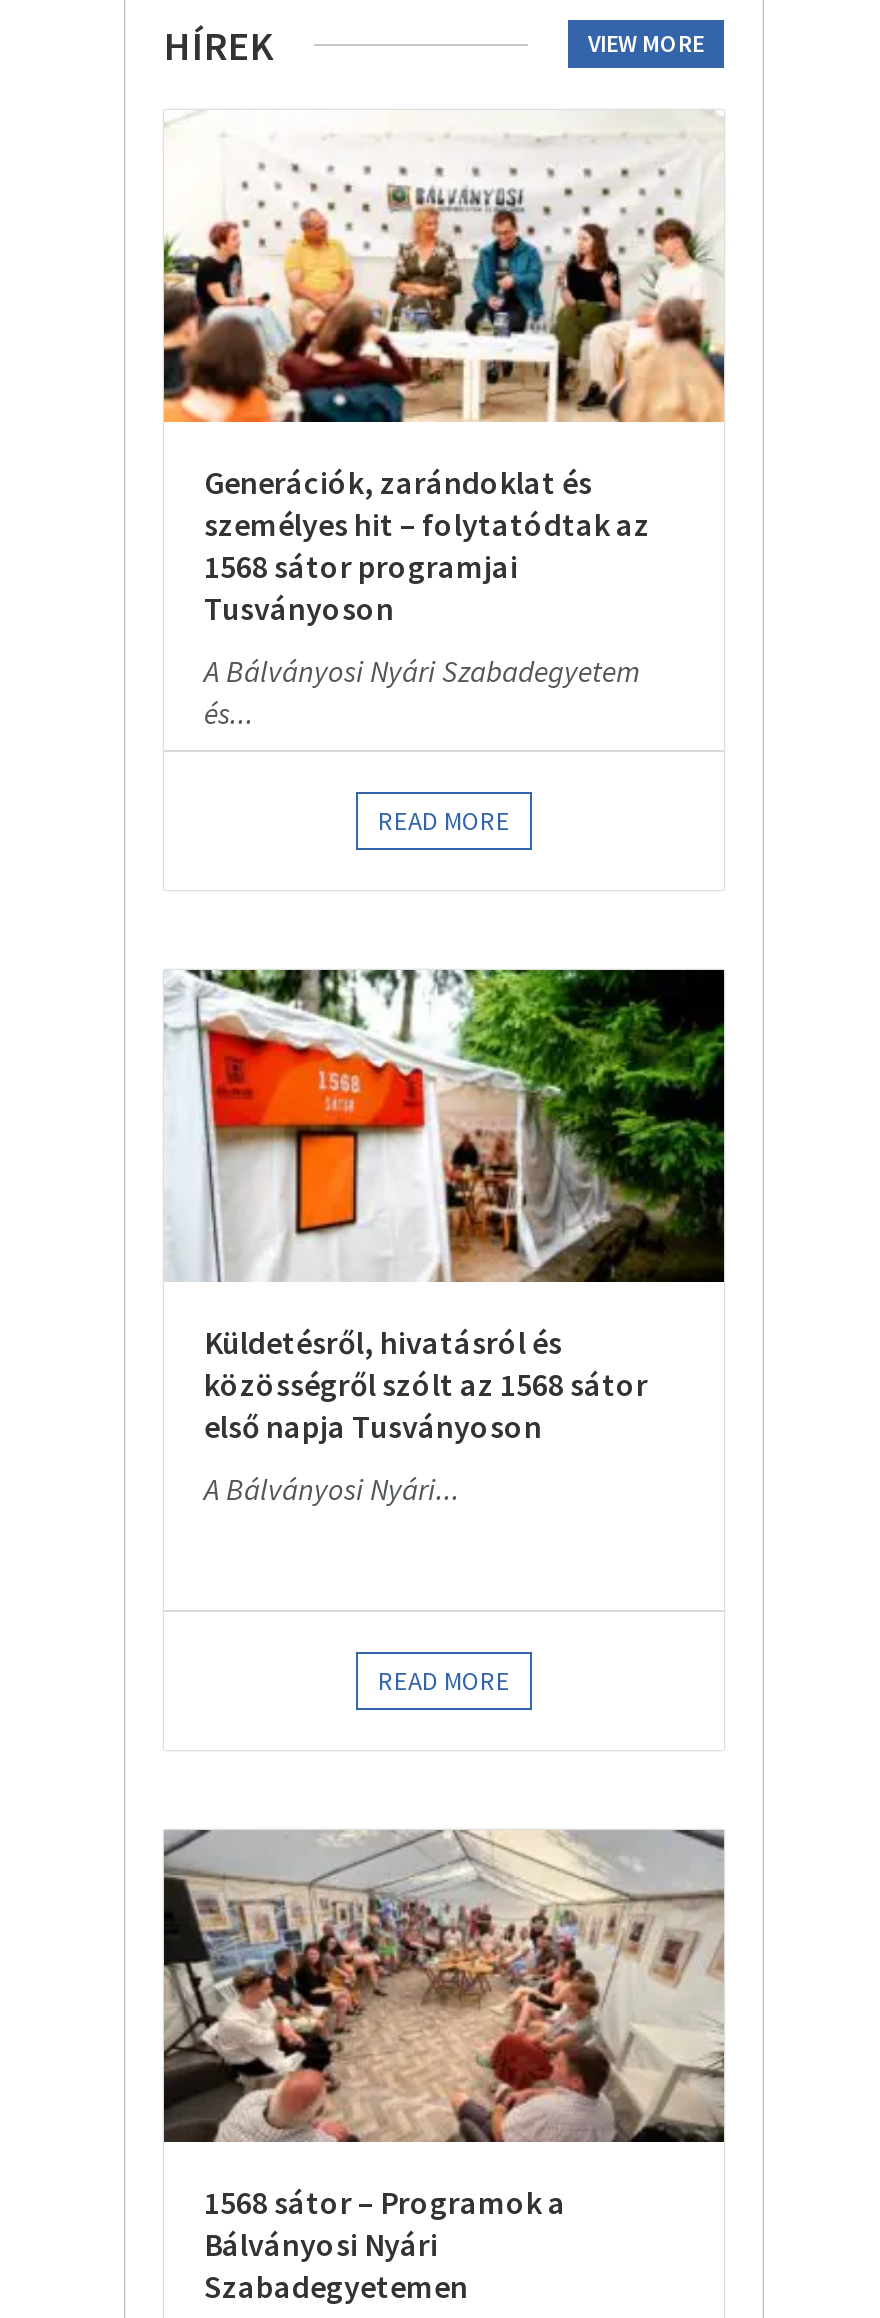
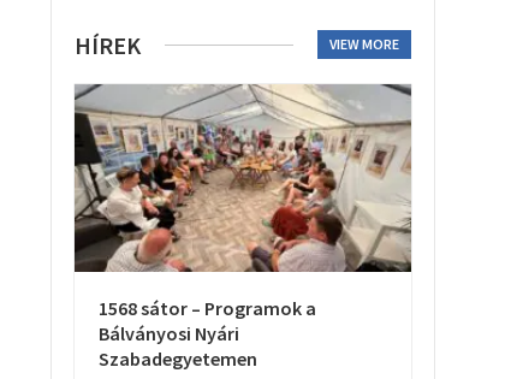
[162,112,724,838] [image] | Generációk, zarándoklat és | személyes hit – folytatódtak az | 1568 sátor programjai | Tusványoson | A Bálványosi Nyári Szabadegyetem | és... | READ MORE -> none
[164,968,726,1508] [image] | Küldetésről, hivatásról és | közösségről szólt az 1568 sátor | első napja Tusványoson | A Bálványosi Nyári... -> none
[378,1664,510,1698] READ MORE -> none

